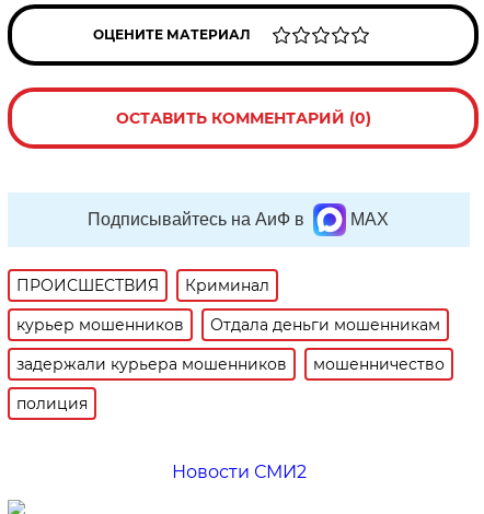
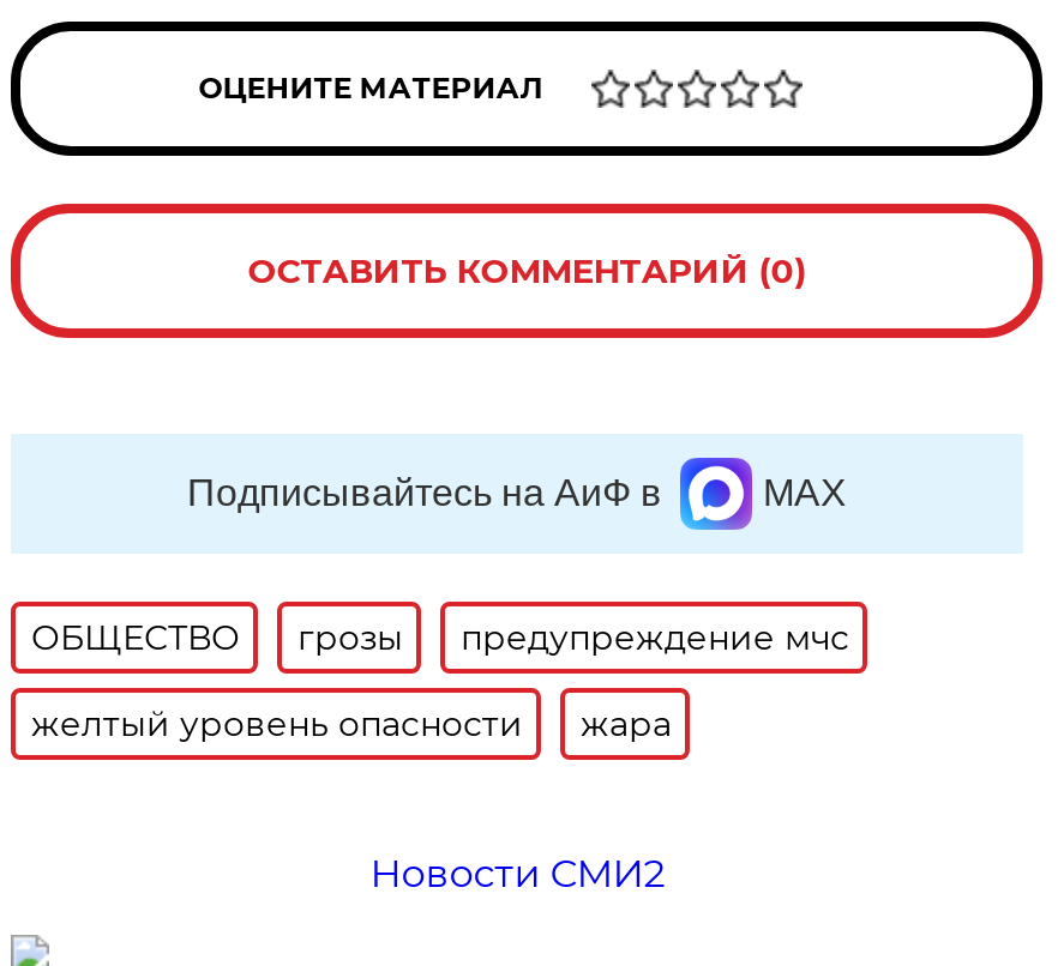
[17,275,445,413] ПРОИСШЕСТВИЯ | Криминал | курьер мошенников | Отдала деньги мошенникам | задержали курьера мошенников | мошенничество | полиция -> [31,615,849,745] ОБЩЕСТВО | грозы | предупреждение мчс | желтый уровень опасности | жара

